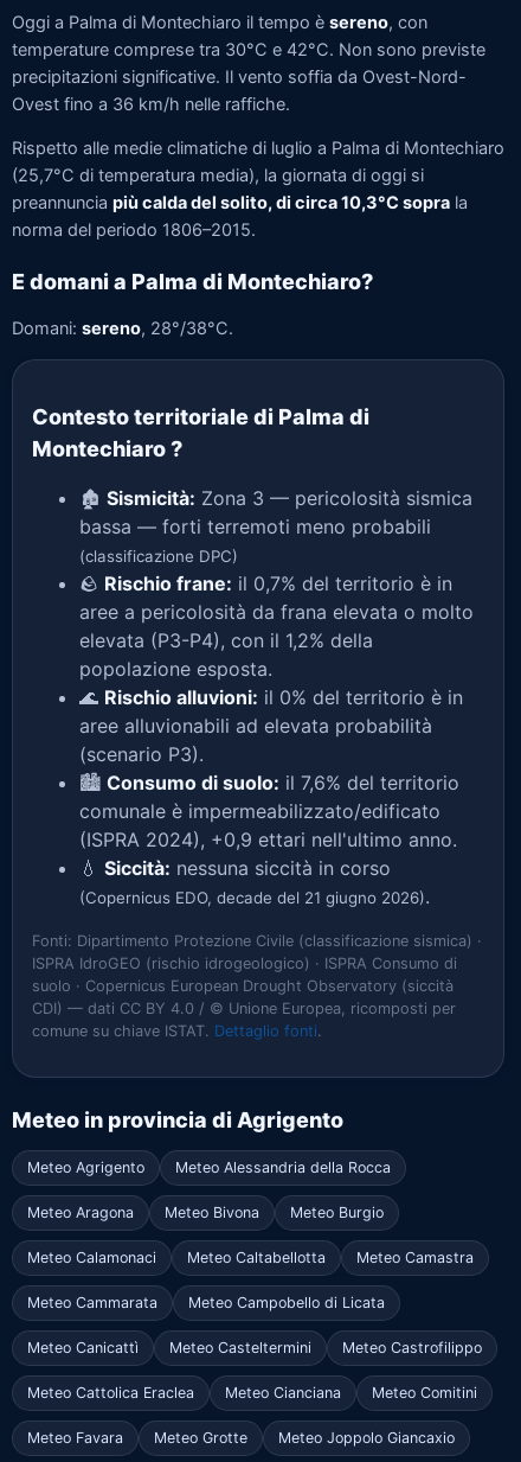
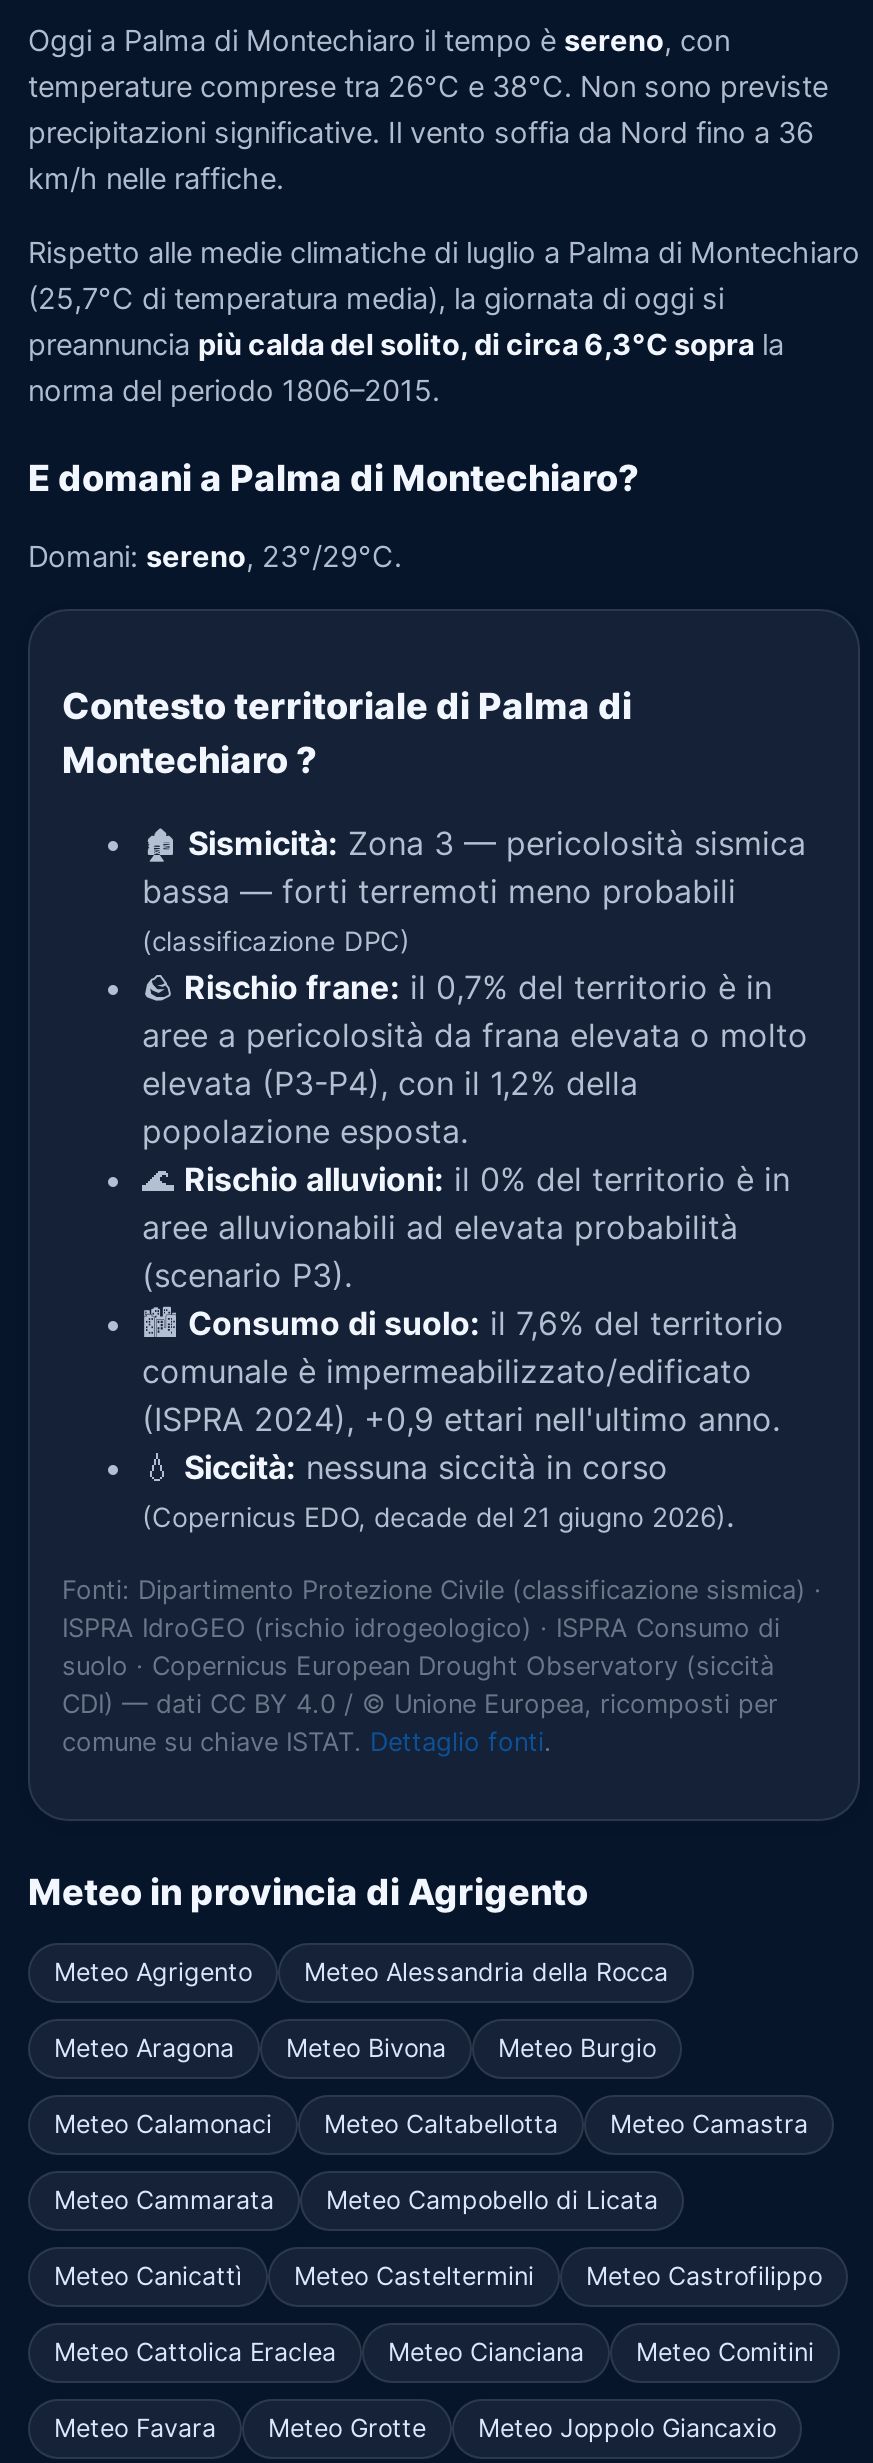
[12,39,485,114] temperature comprese tra 30°C e 42°C. Non sono previste | precipitazioni significative. Il vento soffia da Ovest-Nord- | Ovest fino a 36 km/h nelle raffiche. -> [28,68,828,196] temperature comprese tra 26°C e 38°C. Non sono previste | precipitazioni significative. Il vento soffia da Nord fino a 36 | km/h nelle raffiche.
[12,192,468,213] preannuncia più calda del solito, di circa 10,3°C sopra la -> [28,327,784,363] preannuncia più calda del solito, di circa 6,3°C sopra la
[12,317,233,339] Domani: sereno, 28°/38°C. -> [28,538,402,574] Domani: sereno, 23°/29°C.

